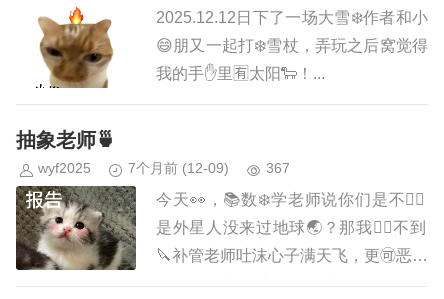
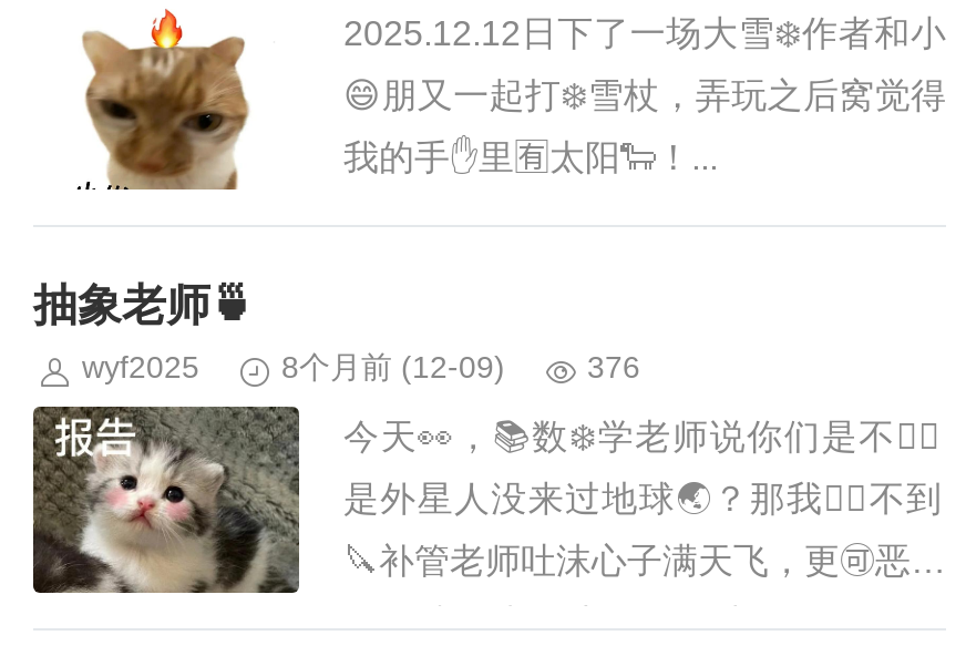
[128,160,229,176] 7个月前(12-09) -> [281,349,505,385] 8个月前(12-09)
[266,160,290,176] 367 -> [587,349,640,385] 376

